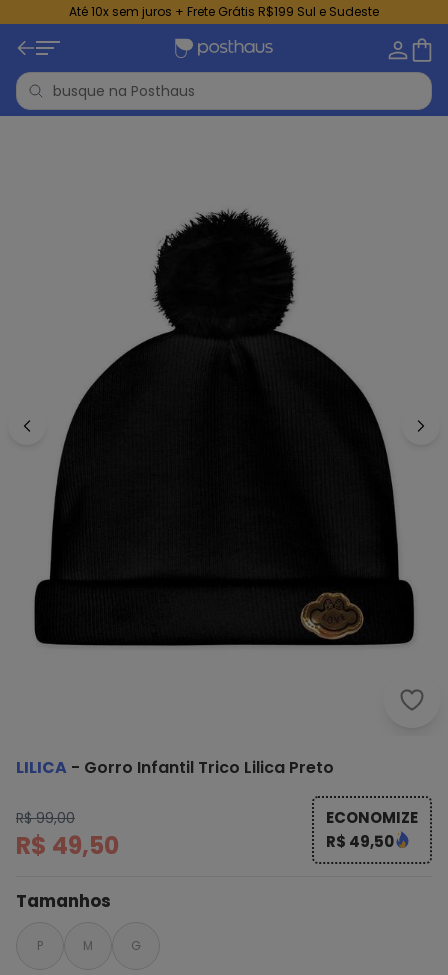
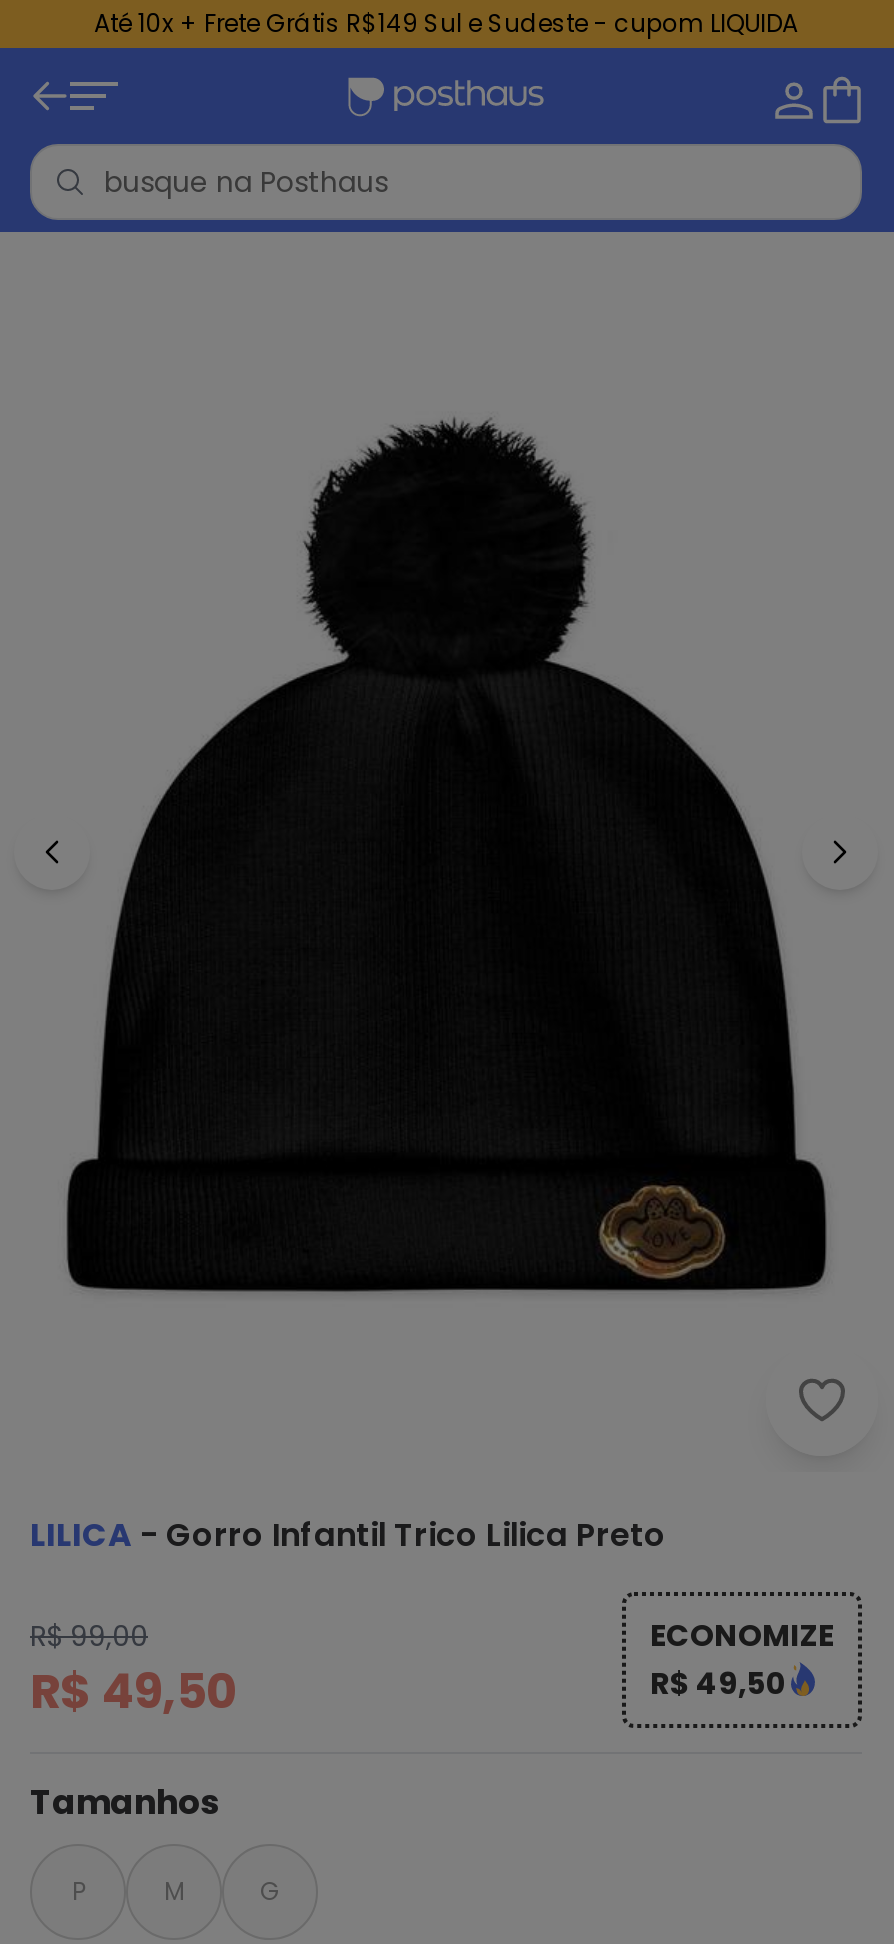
[69,3,379,20] Até 10x sem juros + Frete Grátis R$199 Sul e Sudeste -> [94,6,798,40] Até 10x + Frete Grátis R$149 Sul e Sudeste - cupom LIQUIDA

